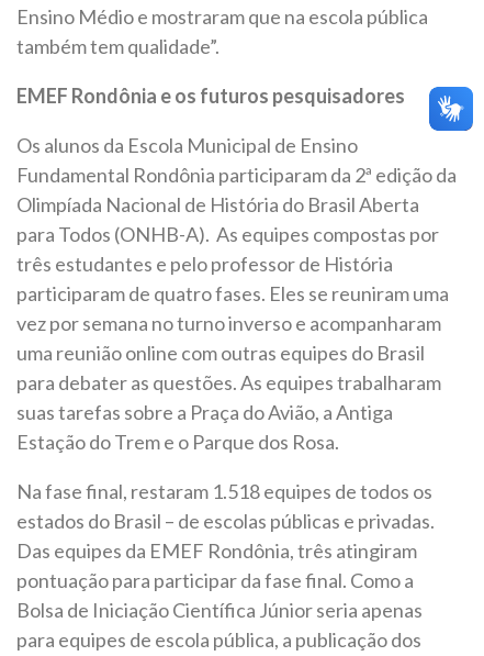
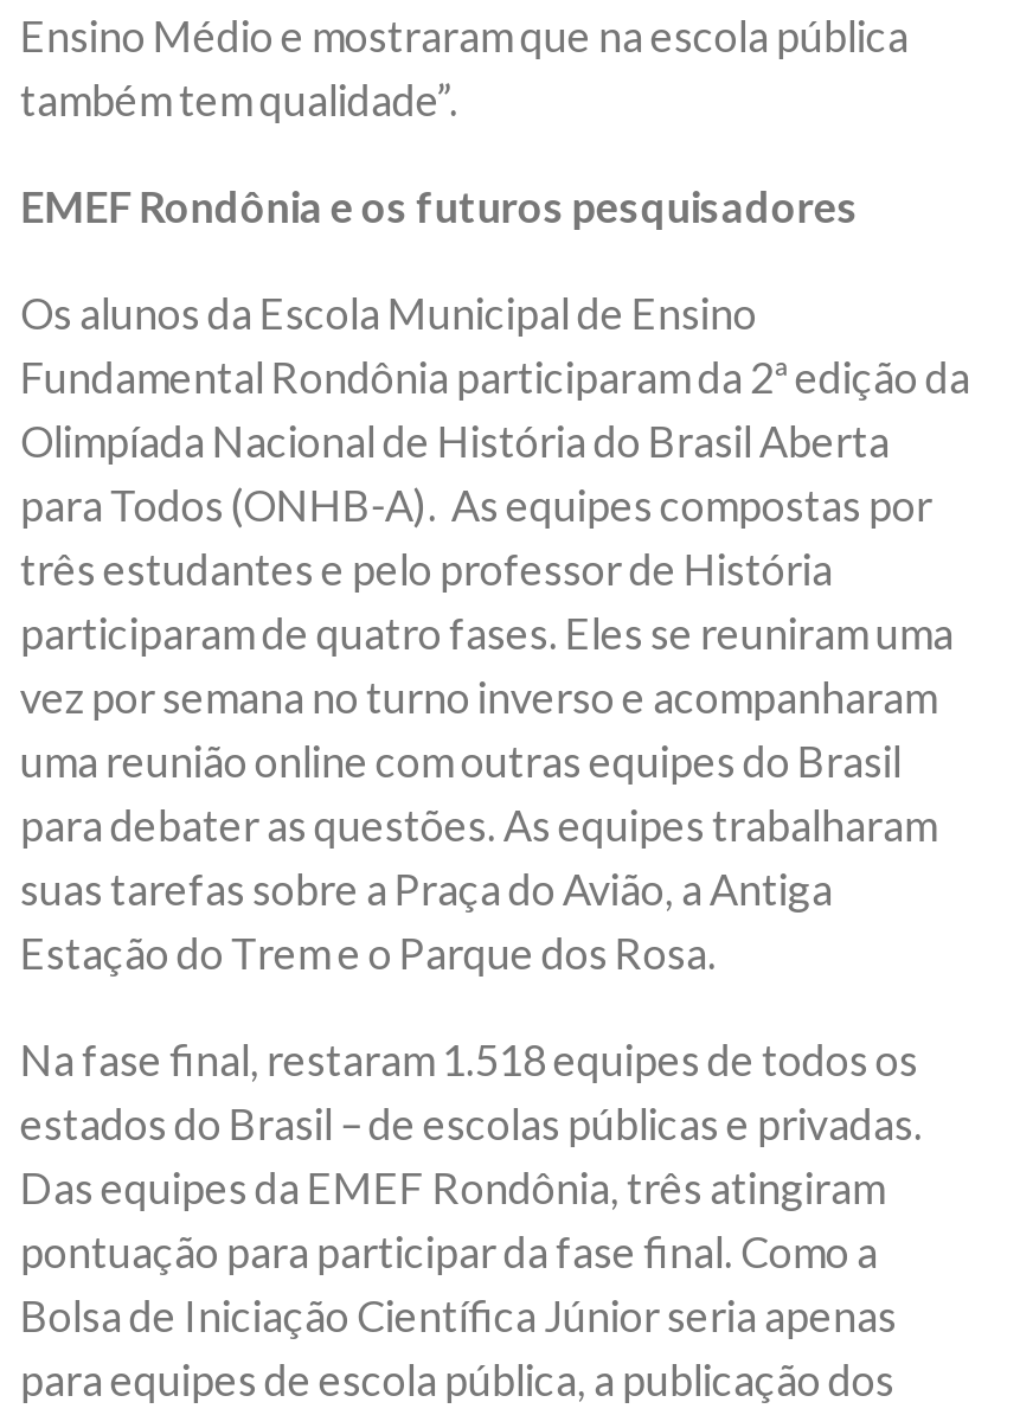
[427,85,475,133] [image] -> none

